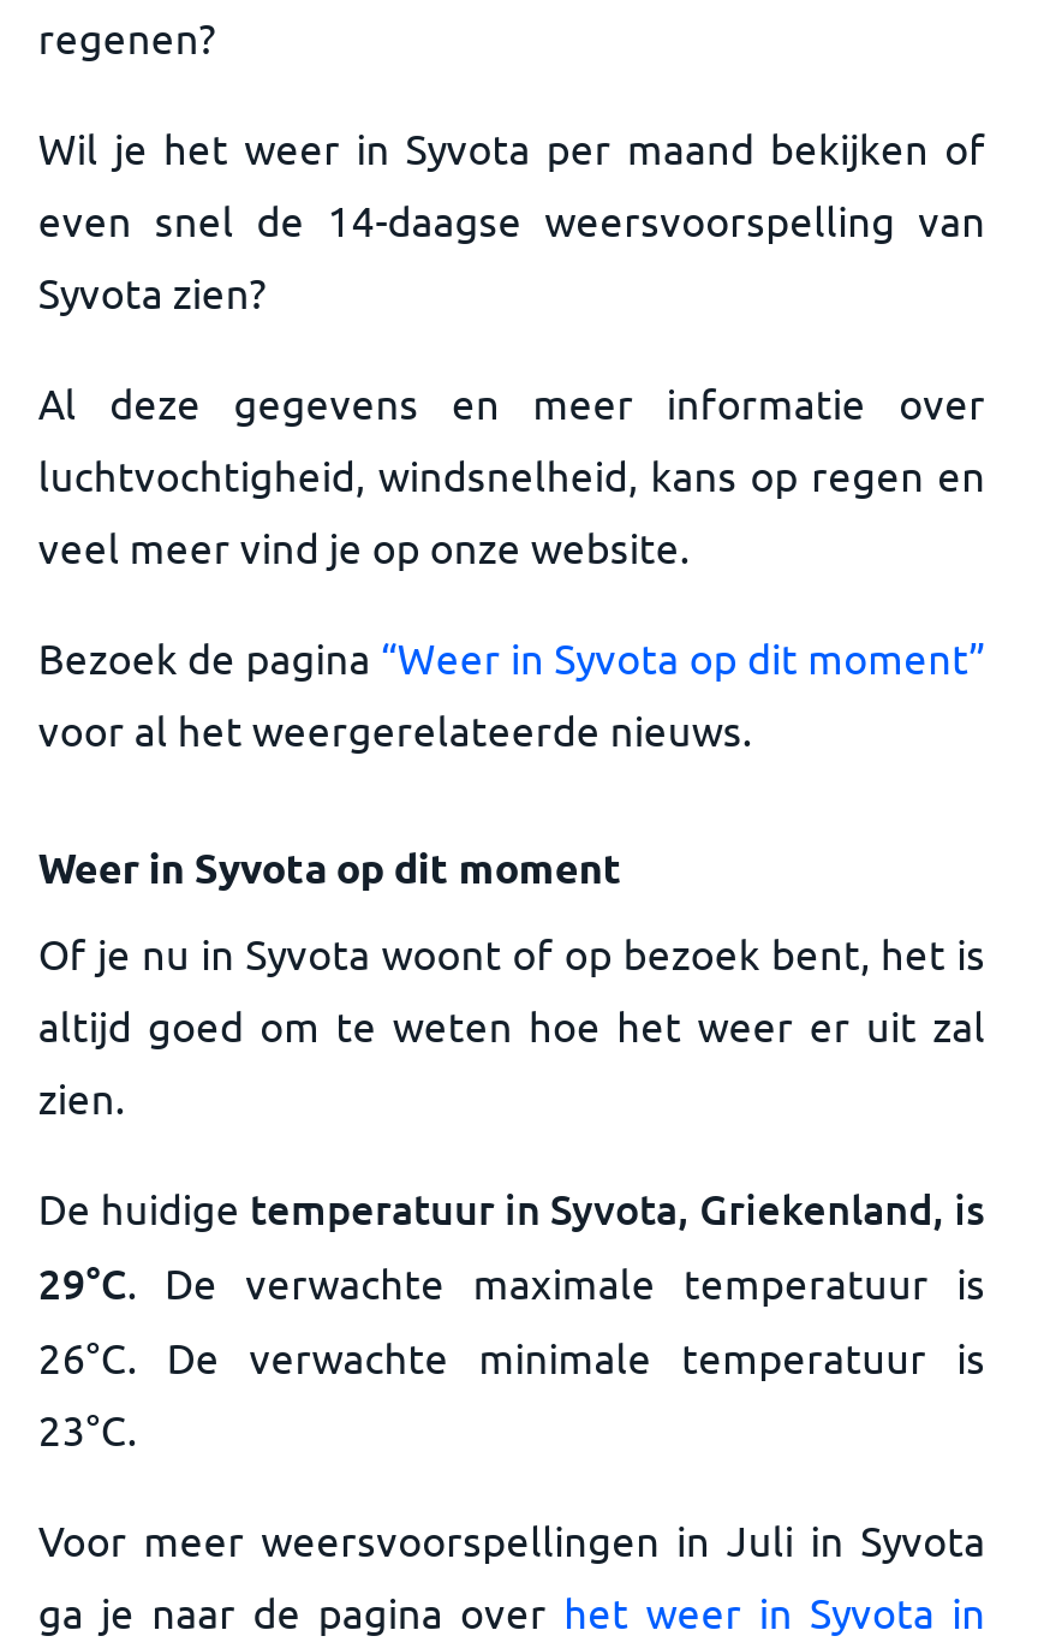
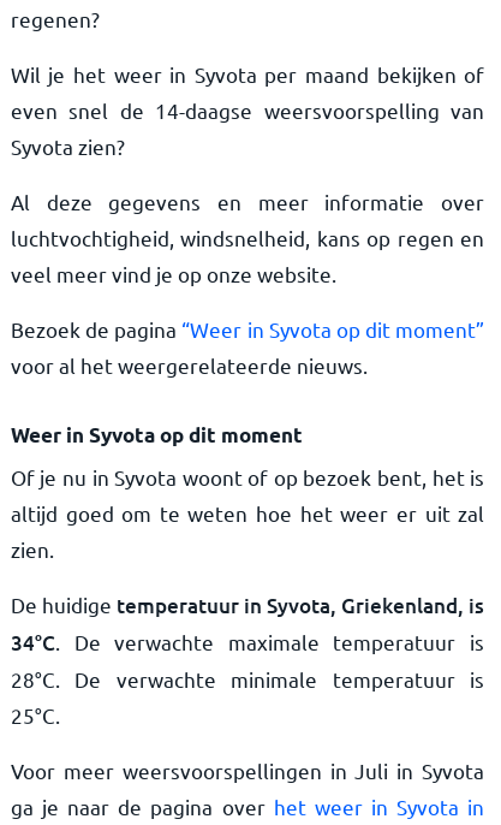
[38,1256,985,1311] 29°C. De verwachte maximale temperatuur is -> [11,629,484,657] 34°C. De verwachte maximale temperatuur is
[38,1331,985,1381] 26°C. De verwachte minimale temperatuur is -> [11,666,484,692] 28°C. De verwachte minimale temperatuur is
[38,1403,137,1453] 23°C. -> [11,702,60,728] 25°C.

